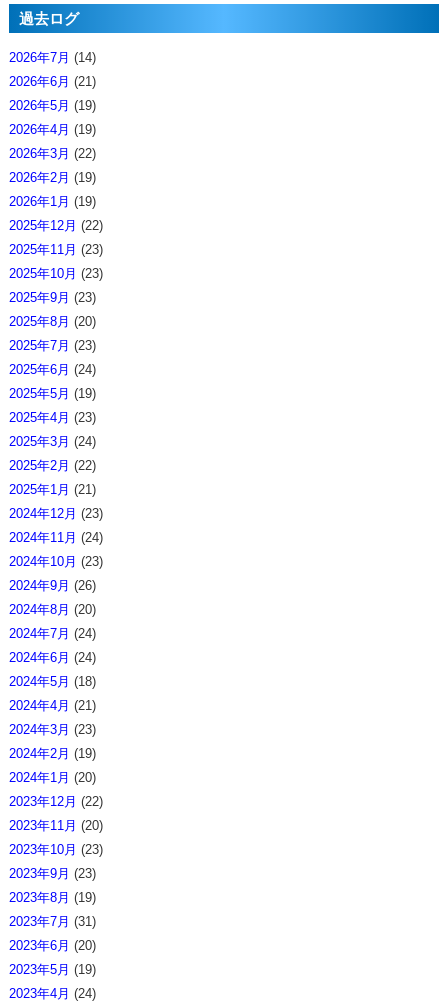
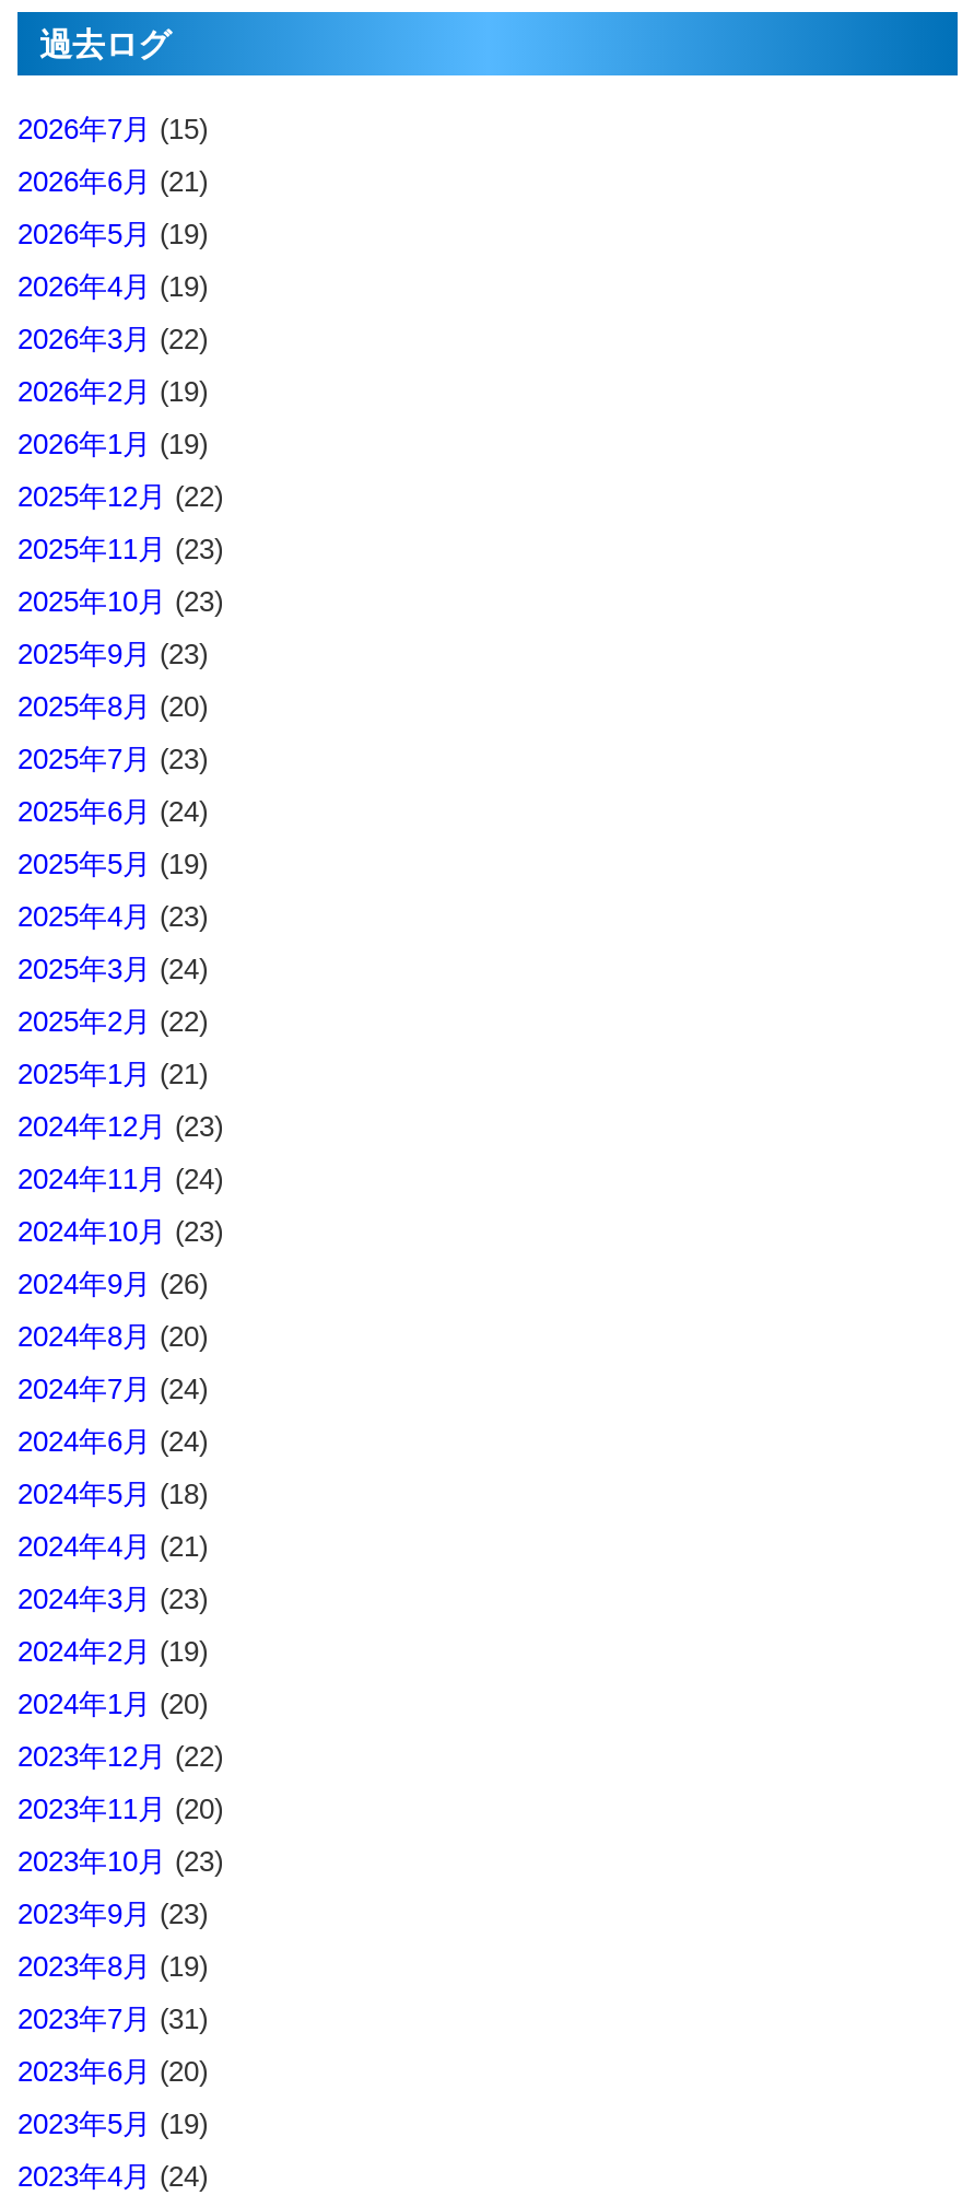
[9,50,96,65] 2026年7月(14) -> [17,113,208,145] 2026年7月(15)

